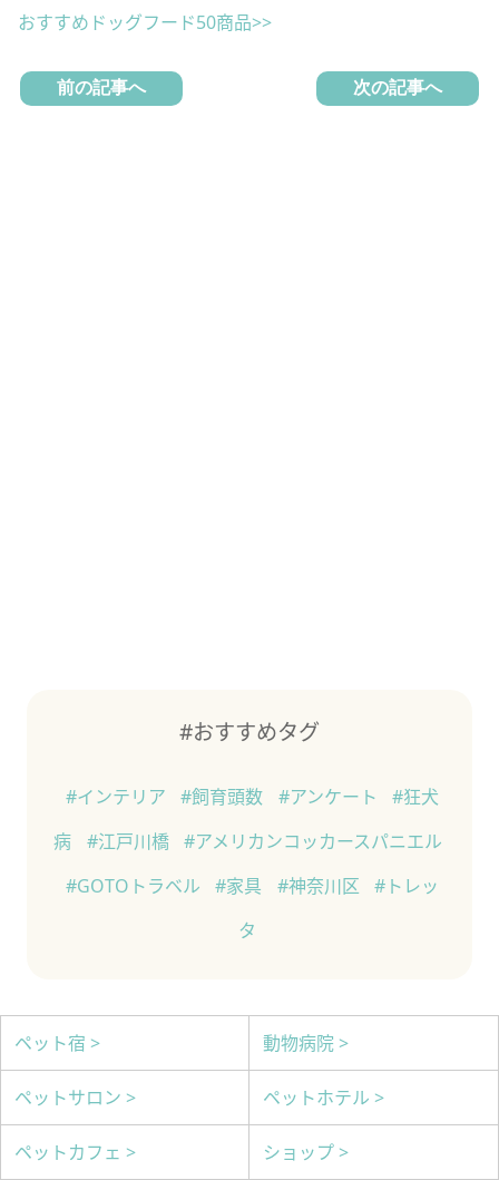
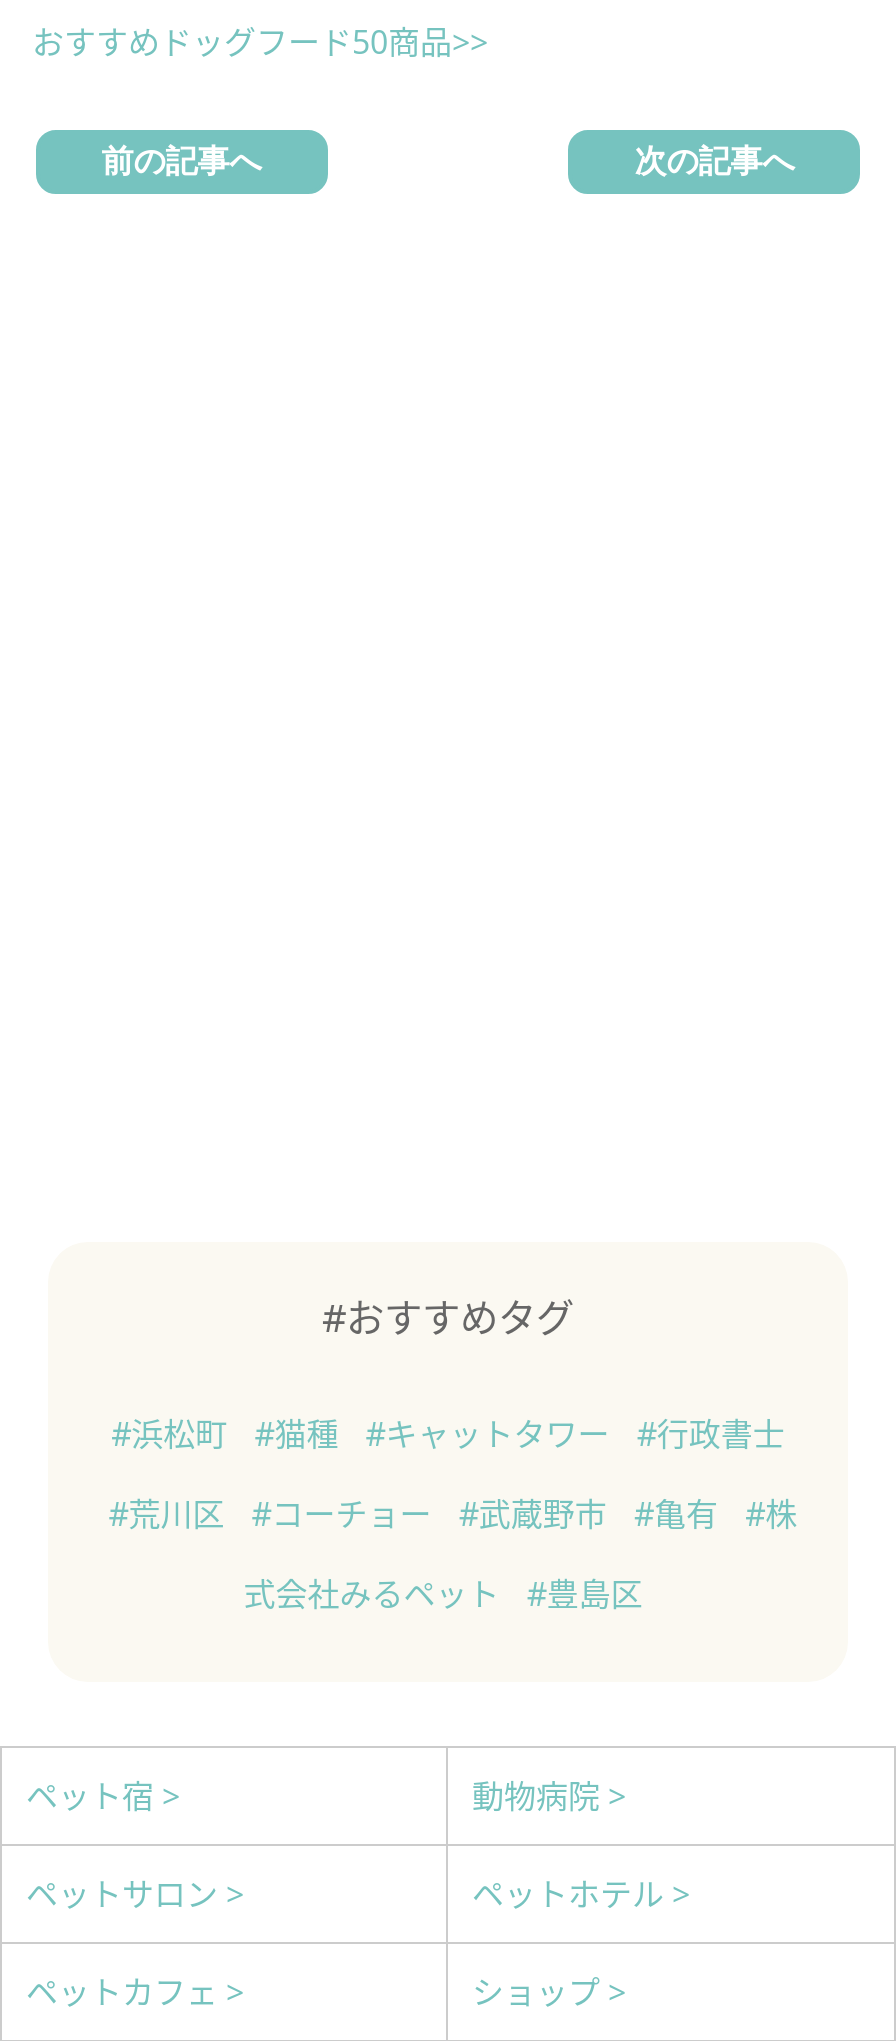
[53,785,442,943] #インテリア #飼育頭数 #アンケート #狂犬 | 病 #江戸川橋 #アメリカンコッカースパニエル | #GOTOトラベル #家具 #神奈川区 #トレッ | タ -> [108,1411,797,1615] #浜松町 #猫種 #キャットタワー #行政書士 | #荒川区 #コーチョー #武蔵野市 #亀有 #株 | 式会社みるペット #豊島区

